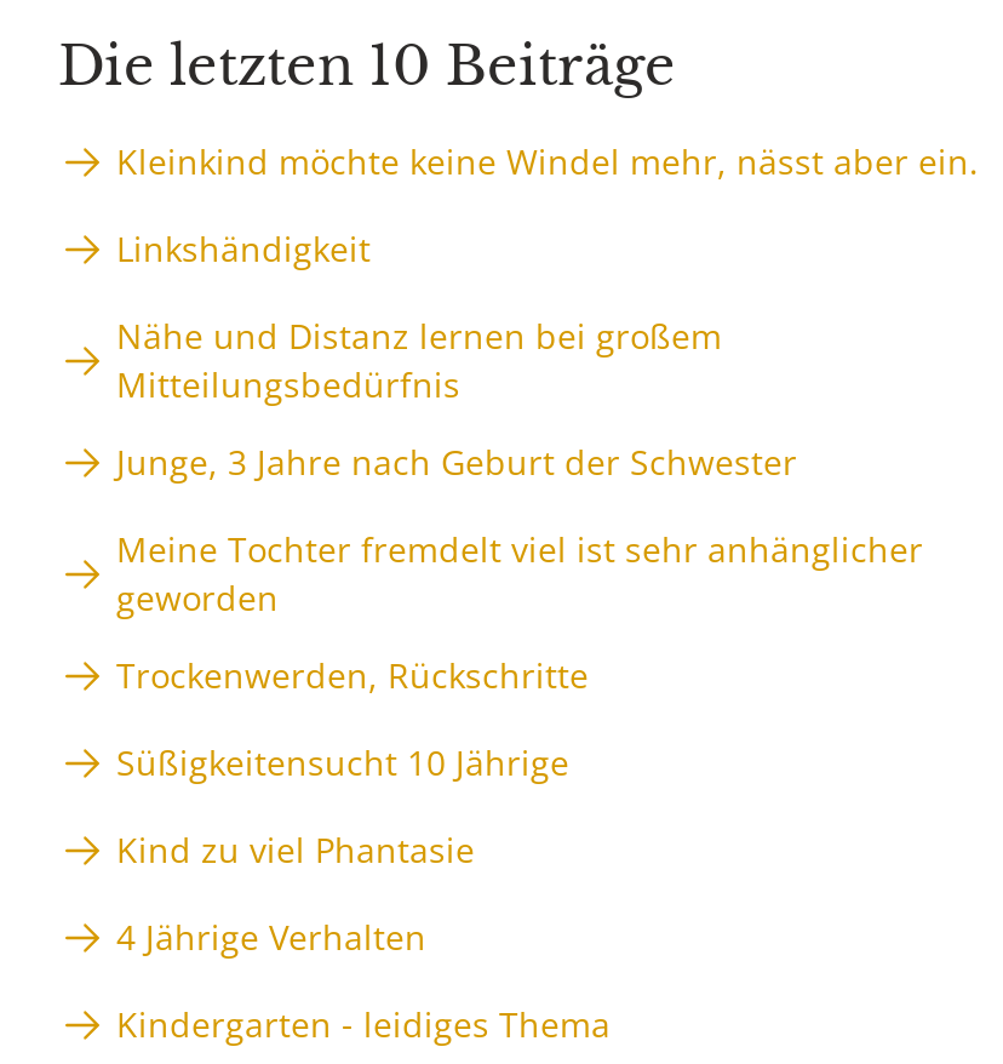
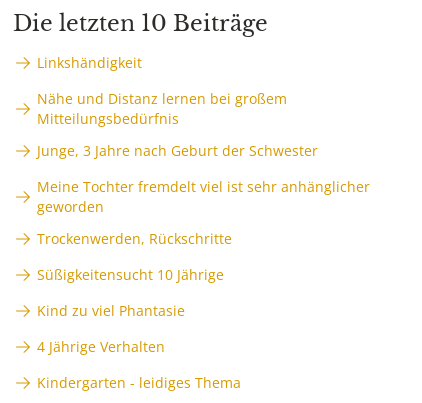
[116,139,979,185] Kleinkind möchte keine Windel mehr, nässt aber ein. -> none

